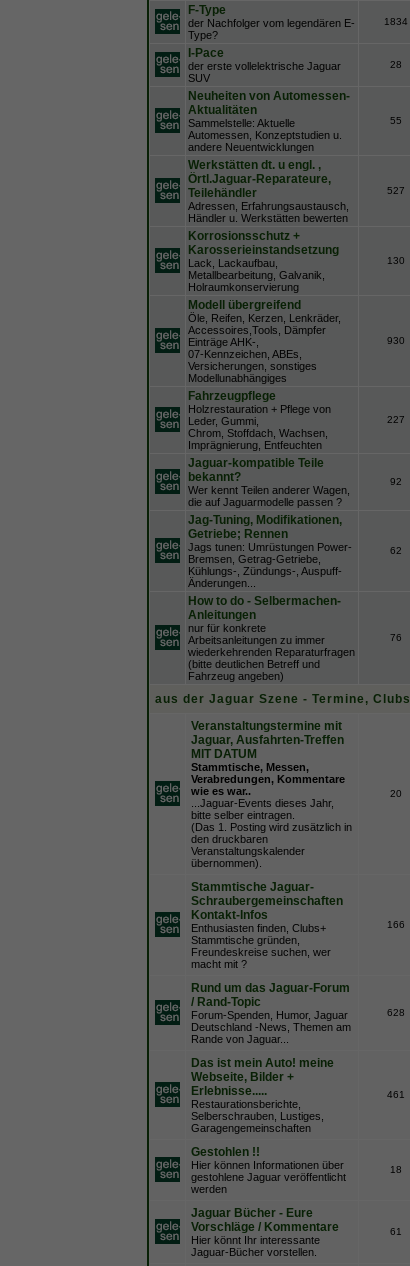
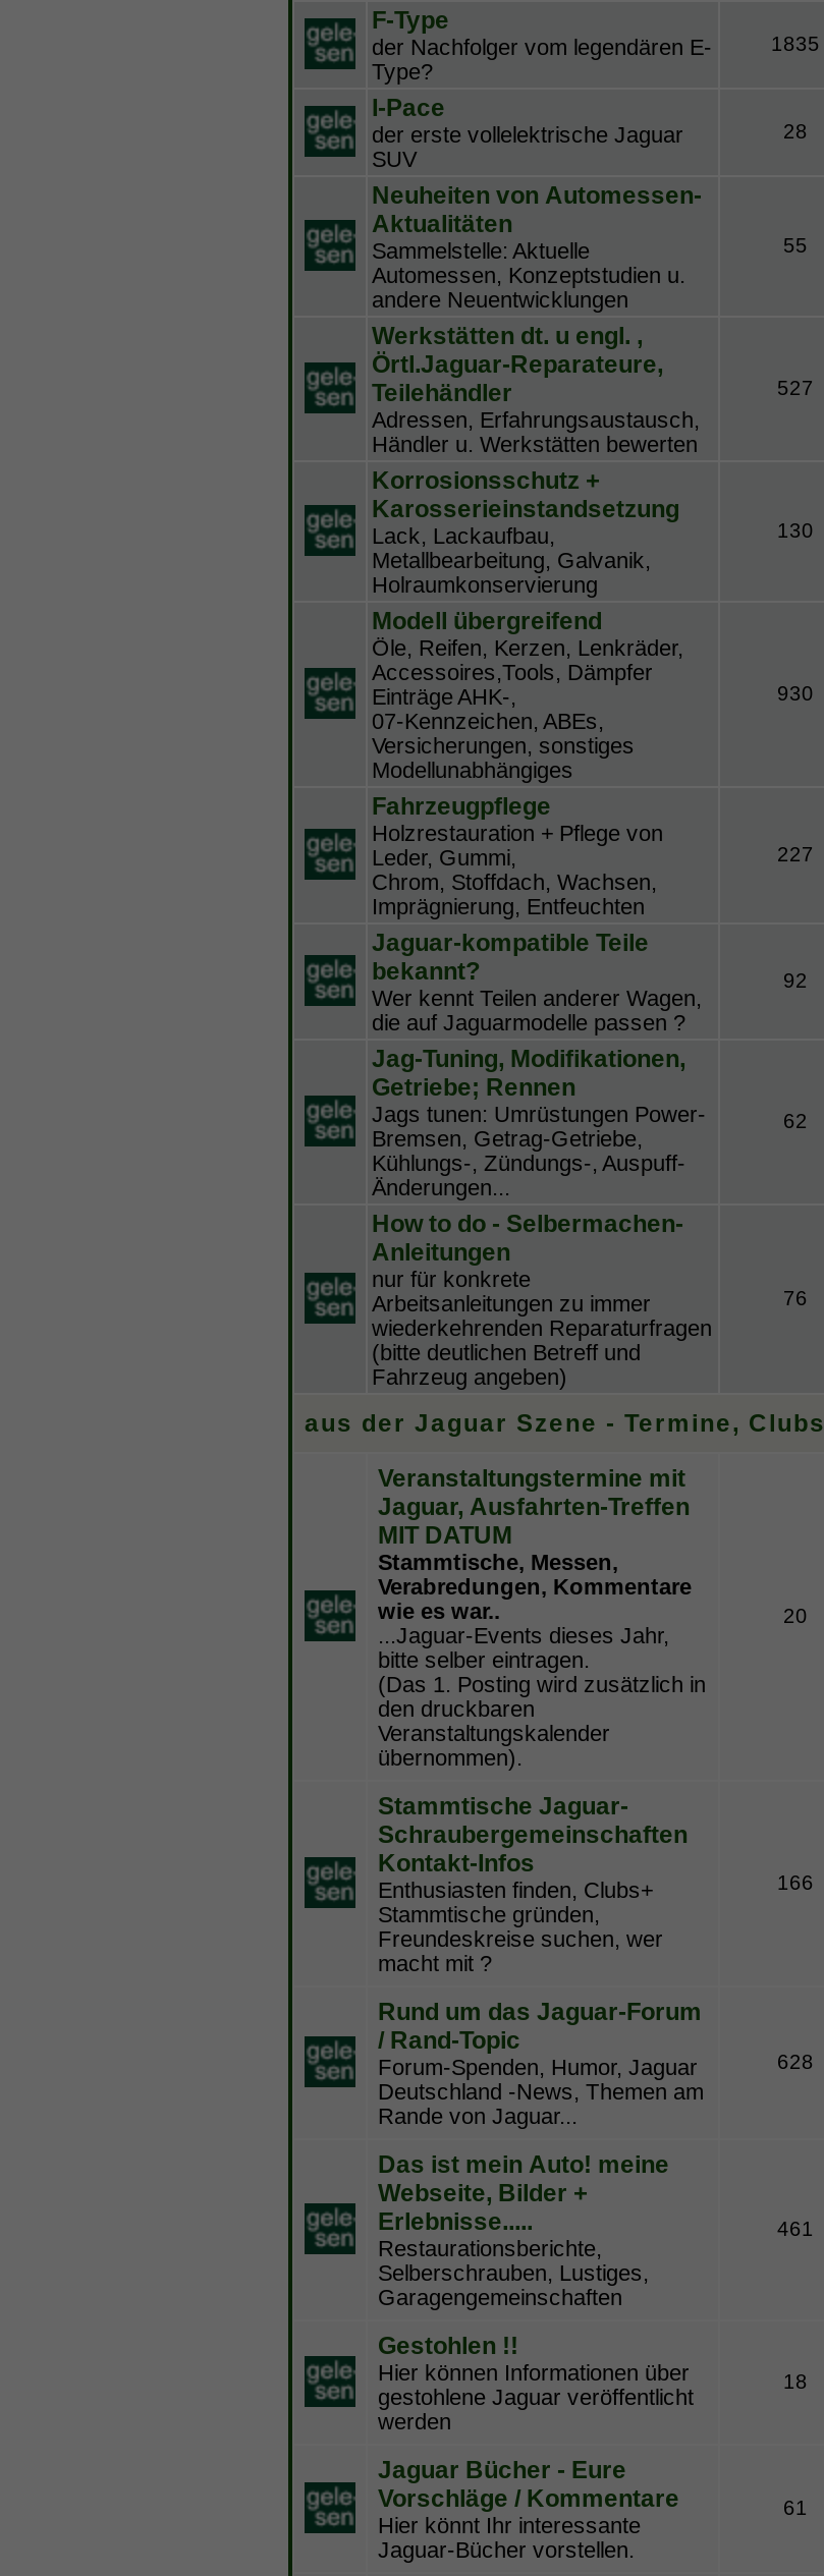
[384,16,408,27] 1834 -> [771,33,820,55] 1835

